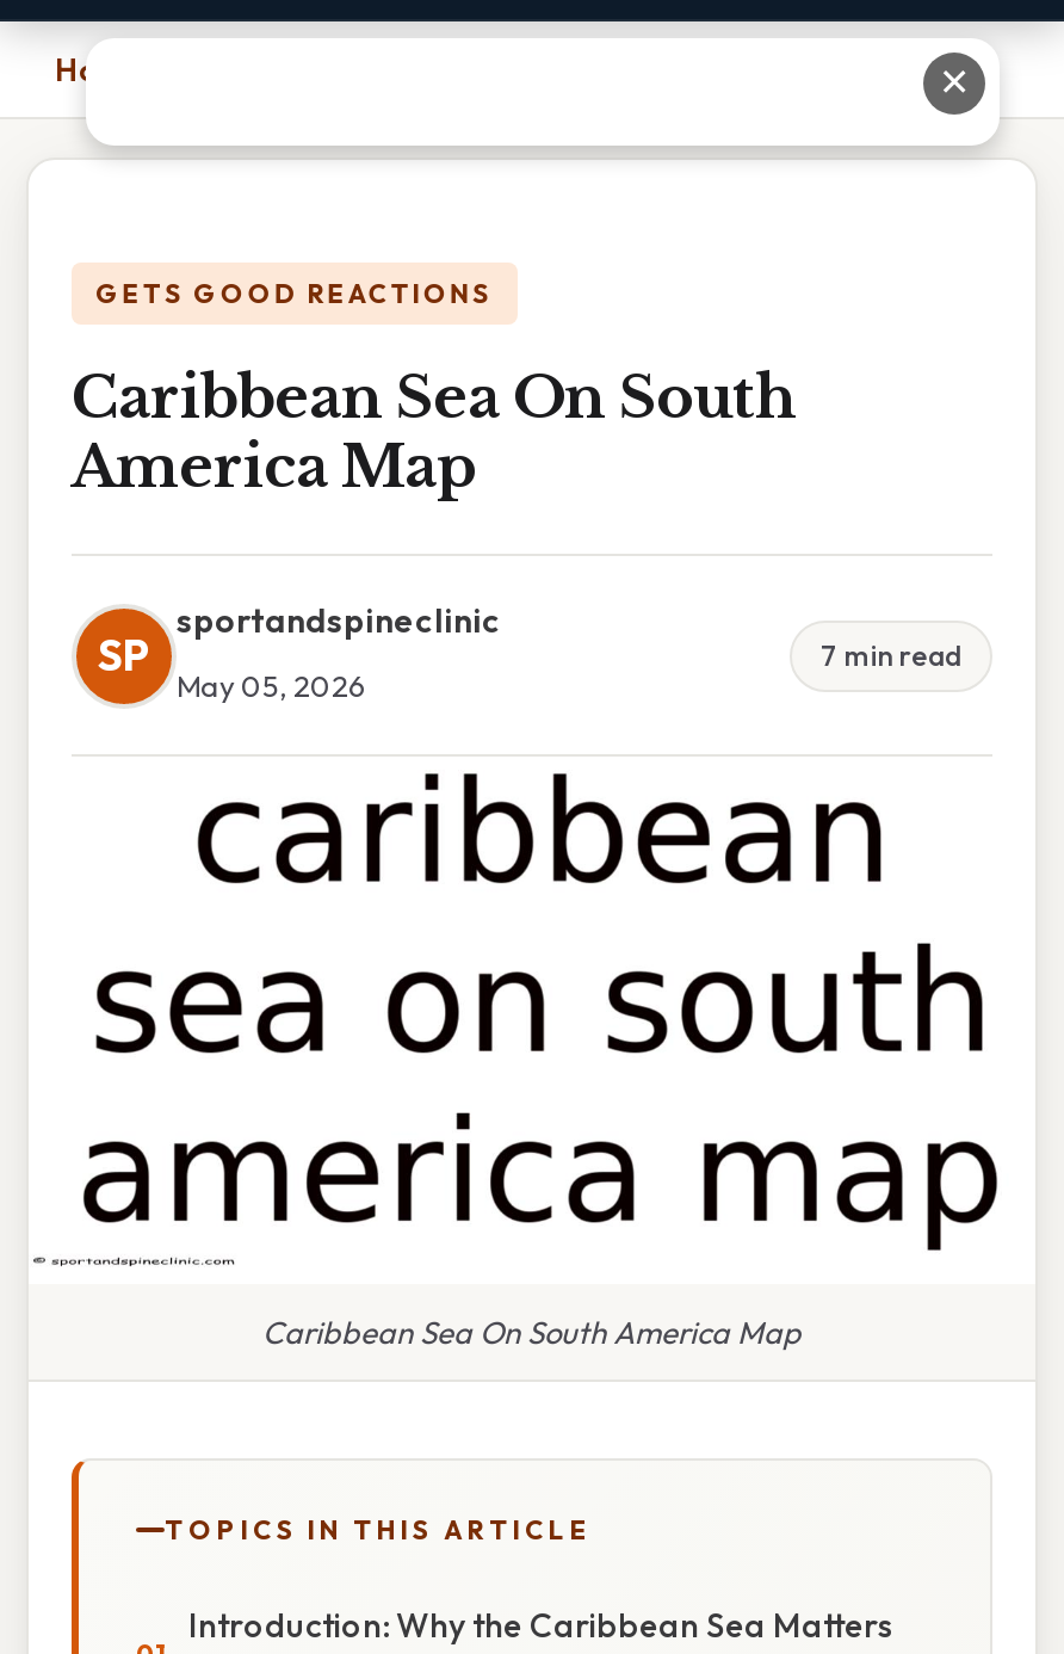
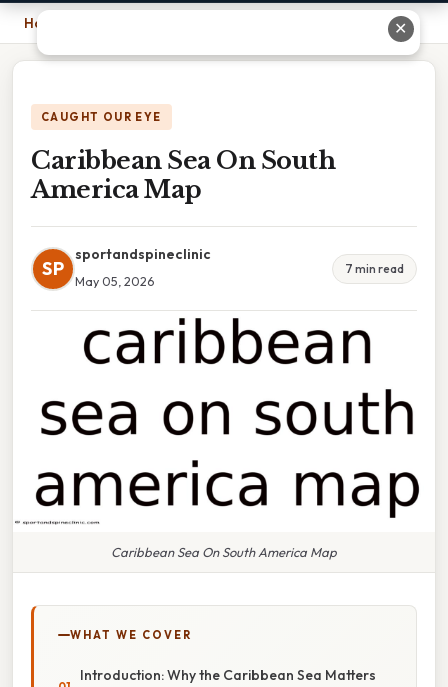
[95,277,493,310] GETS GOOD REACTIONS -> [41,110,162,124] CAUGHT OUR EYE
[165,1513,592,1546] TOPICS IN THIS ARTICLE -> [70,628,192,642] WHAT WE COVER

